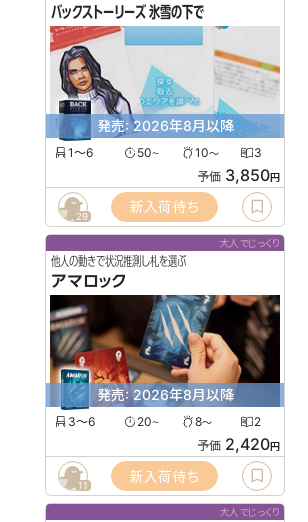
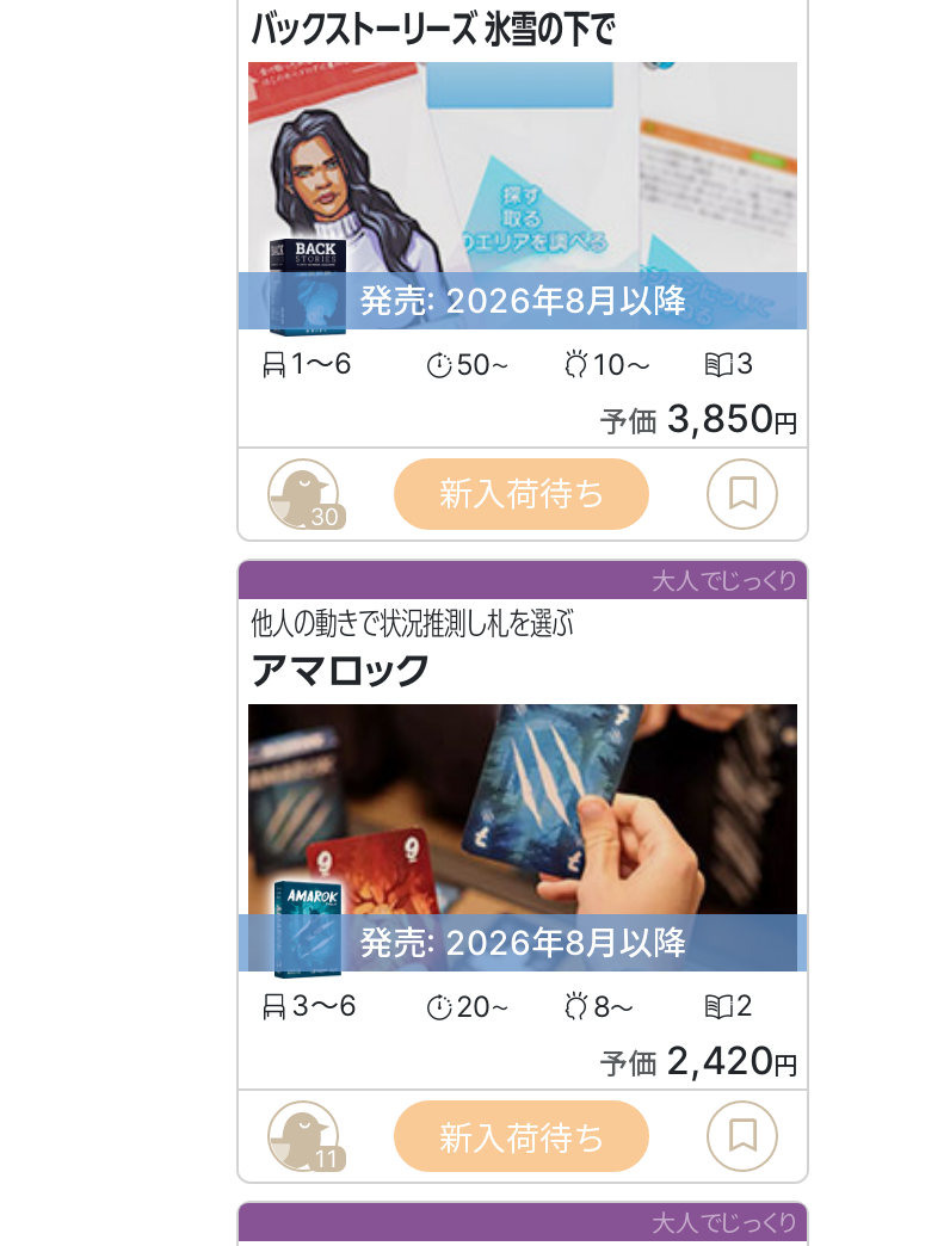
[76,211,88,222] 29 -> [310,503,338,529] 30

